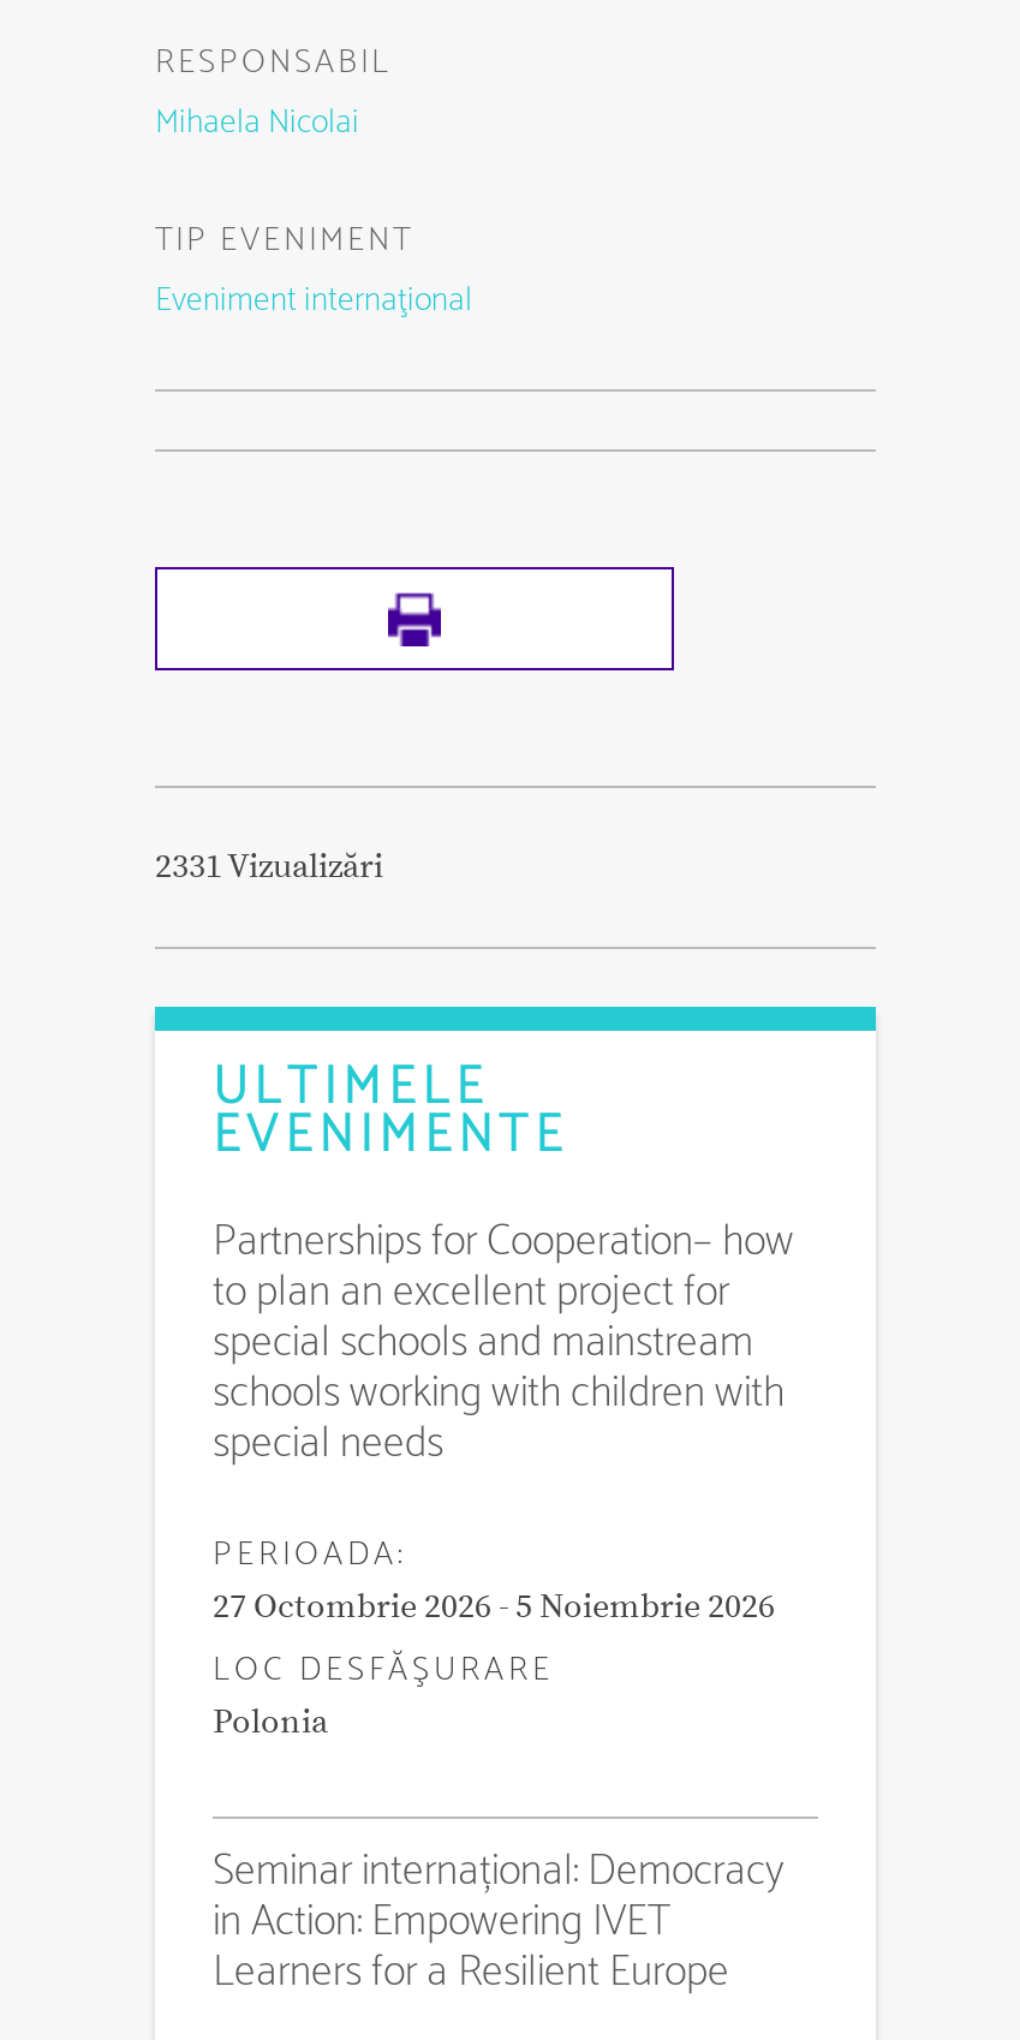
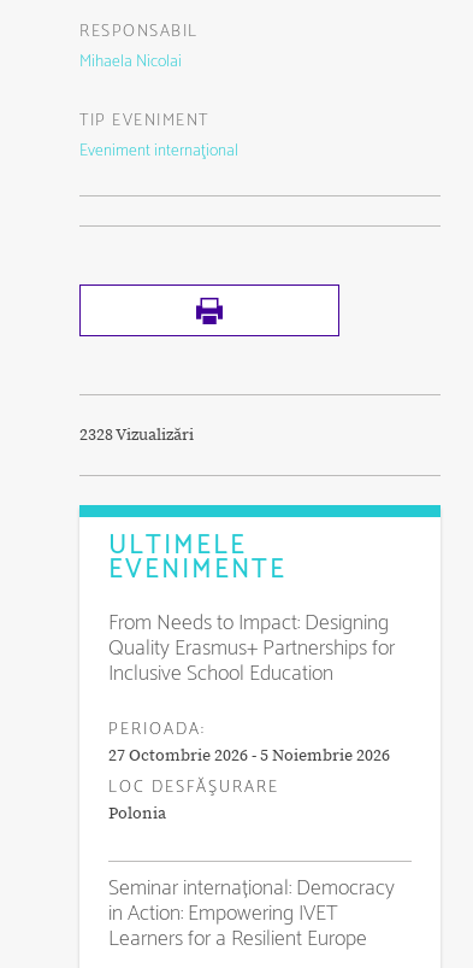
[155,846,383,889] 2331 Vizualizări -> [79,424,194,446] 2328 Vizualizări
[213,1206,794,1480] Partnerships for Cooperation– how | to plan an excellent project for | special schools and mainstream | schools working with children with | special needs -> [108,605,395,692] From Needs to Impact: Designing | Quality Erasmus+ Partnerships for | Inclusive School Education

